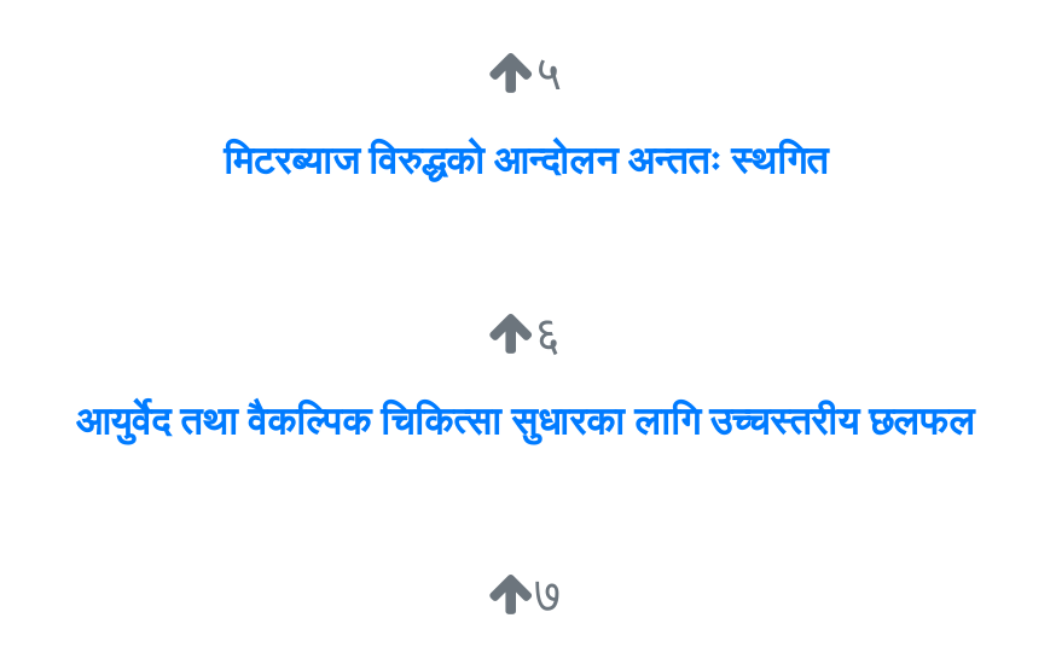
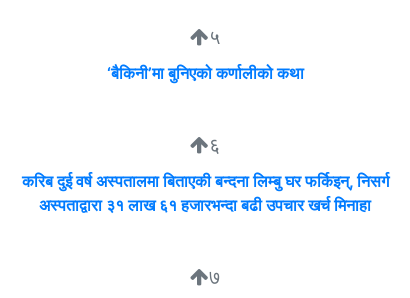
[224,136,828,184] मिटरब्याज विरुद्धको आन्दोलन अन्ततः स्थगित -> [106,63,303,83] ‘बैकिनी’मा बुनिएको कर्णालीको कथा
[76,396,975,445] आयुर्वेद तथा वैकल्पिक चिकित्सा सुधारका लागि उच्चस्तरीय छलफल -> [21,171,388,215] करिब दुई वर्ष अस्पतालमा बिताएकी बन्दना लिम्बु घर फर्किइन्, निसर्ग | अस्पताद्वारा ३१ लाख ६१ हजारभन्दा बढी उपचार खर्च मिनाहा

